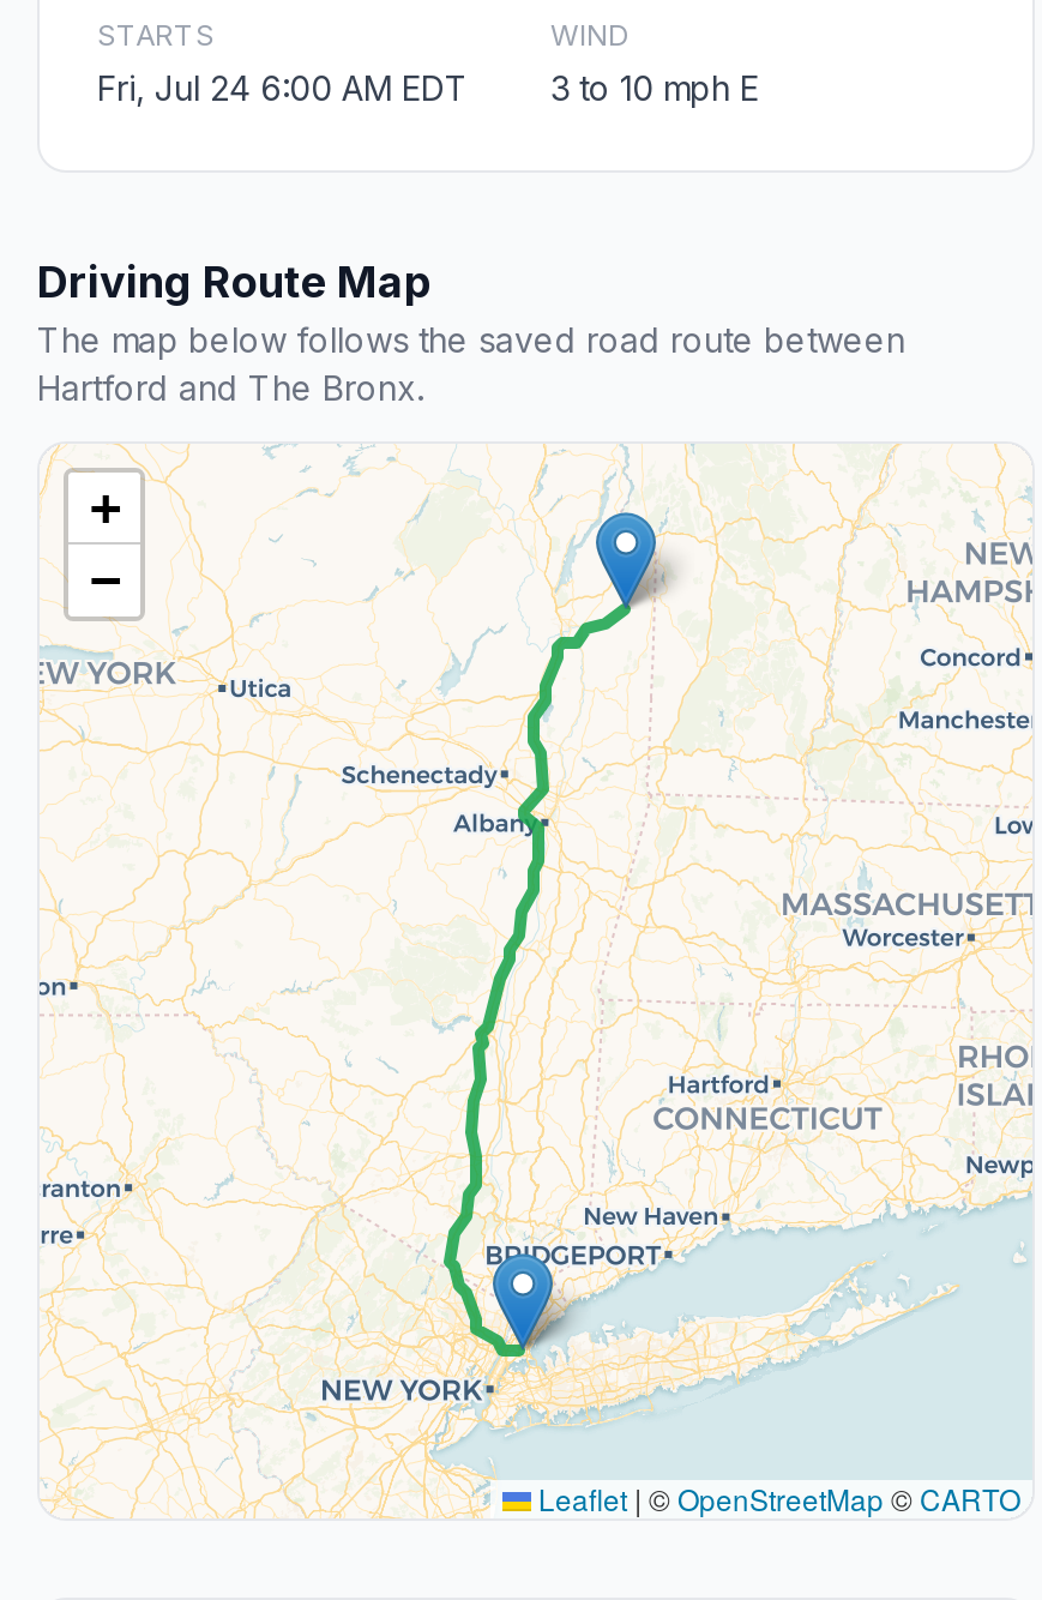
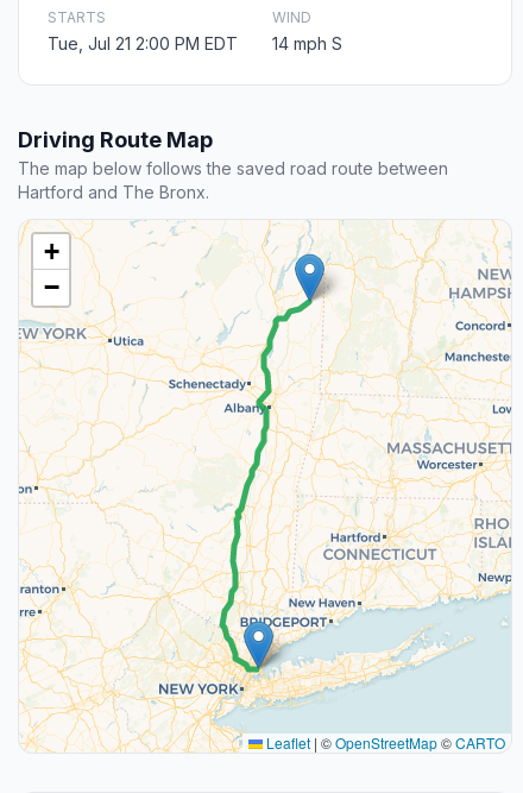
[97,68,469,108] Fri, Jul 24 6:00 AM EDT -> [48,34,238,54] Tue, Jul 21 2:00 PM EDT
[550,68,759,108] 3 to 10 mph E -> [272,34,342,54] 14 mph S

